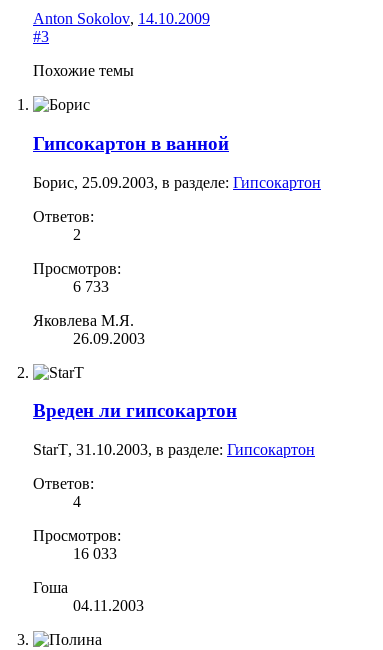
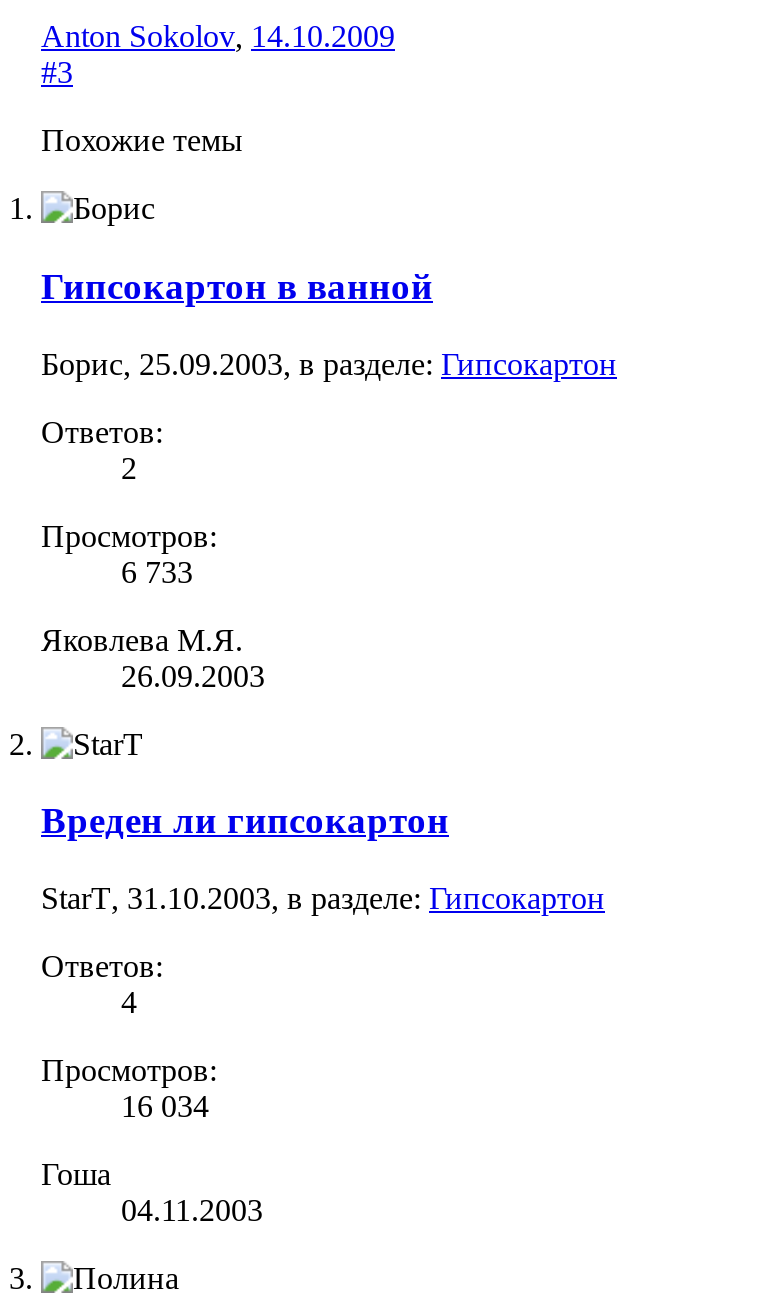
[73,545,117,562] 16 033 -> [121,1089,209,1123] 16 034

